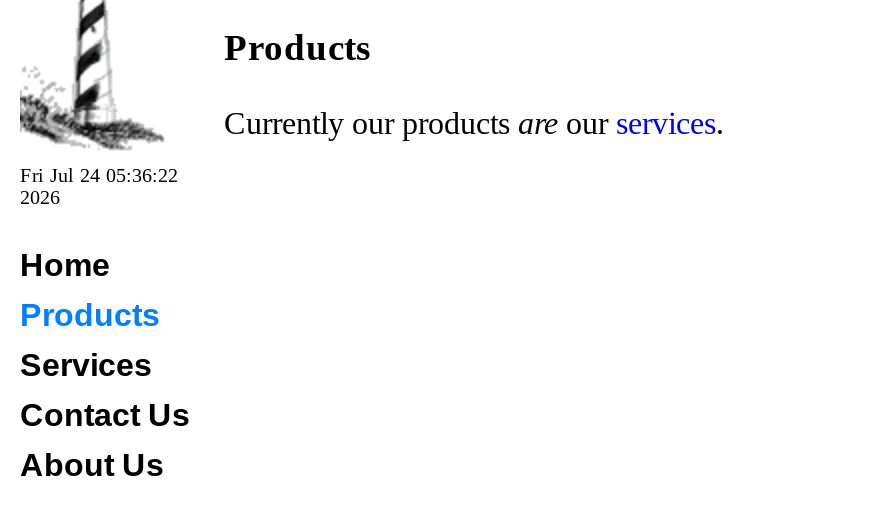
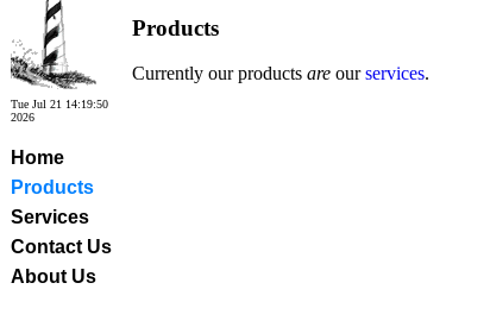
[20,164,178,186] Fri Jul 24 05:36:22 -> [11,98,108,111] Tue Jul 21 14:19:50

